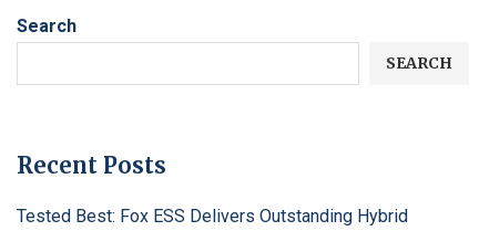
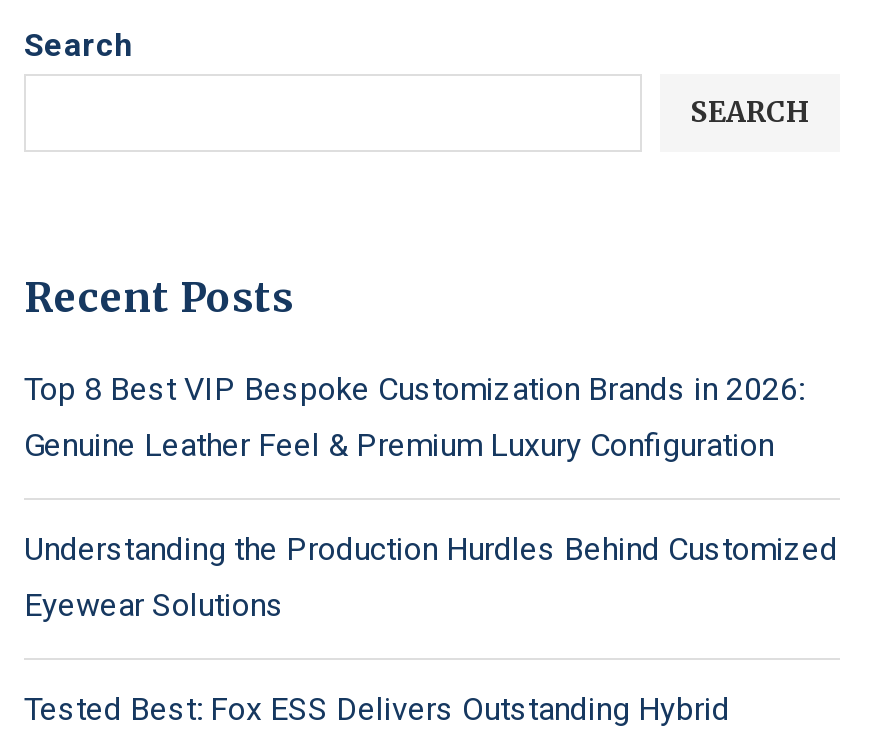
none -> [24,370,838,624] Top 8 Best VIP Bespoke Customization Brands in 2026: | Genuine Leather Feel & Premium Luxury Configuration | Understanding the Production Hurdles Behind Customized | Eyewear Solutions

